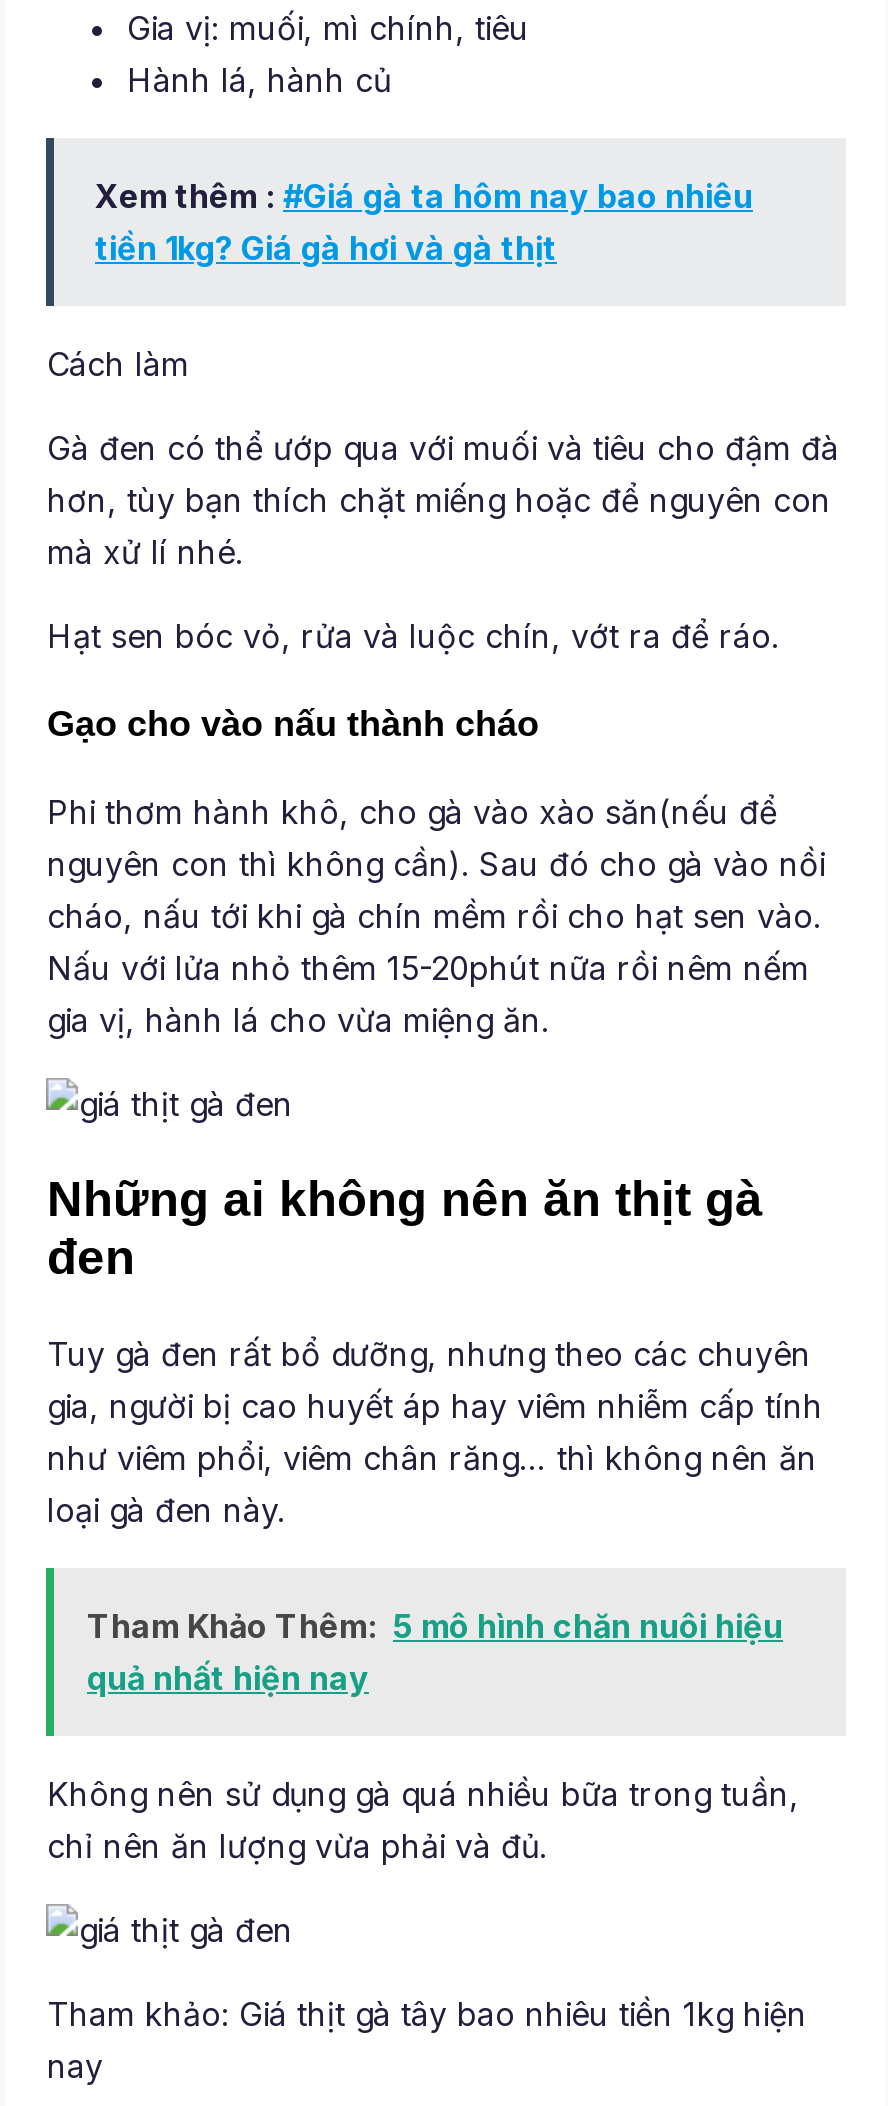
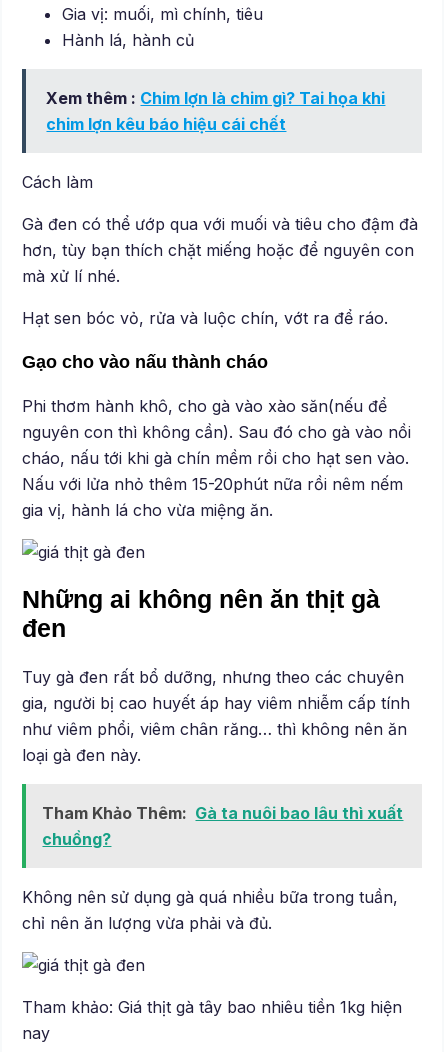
[95,176,753,268] Xem thêm : #Giá gà ta hôm nay bao nhiêu | tiền 1kg? Giá gà hơi và gà thịt -> [46,88,385,134] Xem thêm : Chim lợn là chim gì? Tai họa khi | chim lợn kêu báo hiệu cái chết
[87,1605,783,1697] Tham Khảo Thêm: 5 mô hình chăn nuôi hiệu | quả nhất hiện nay -> [42,803,403,849] Tham Khảo Thêm: Gà ta nuôi bao lâu thì xuất | chuồng?

